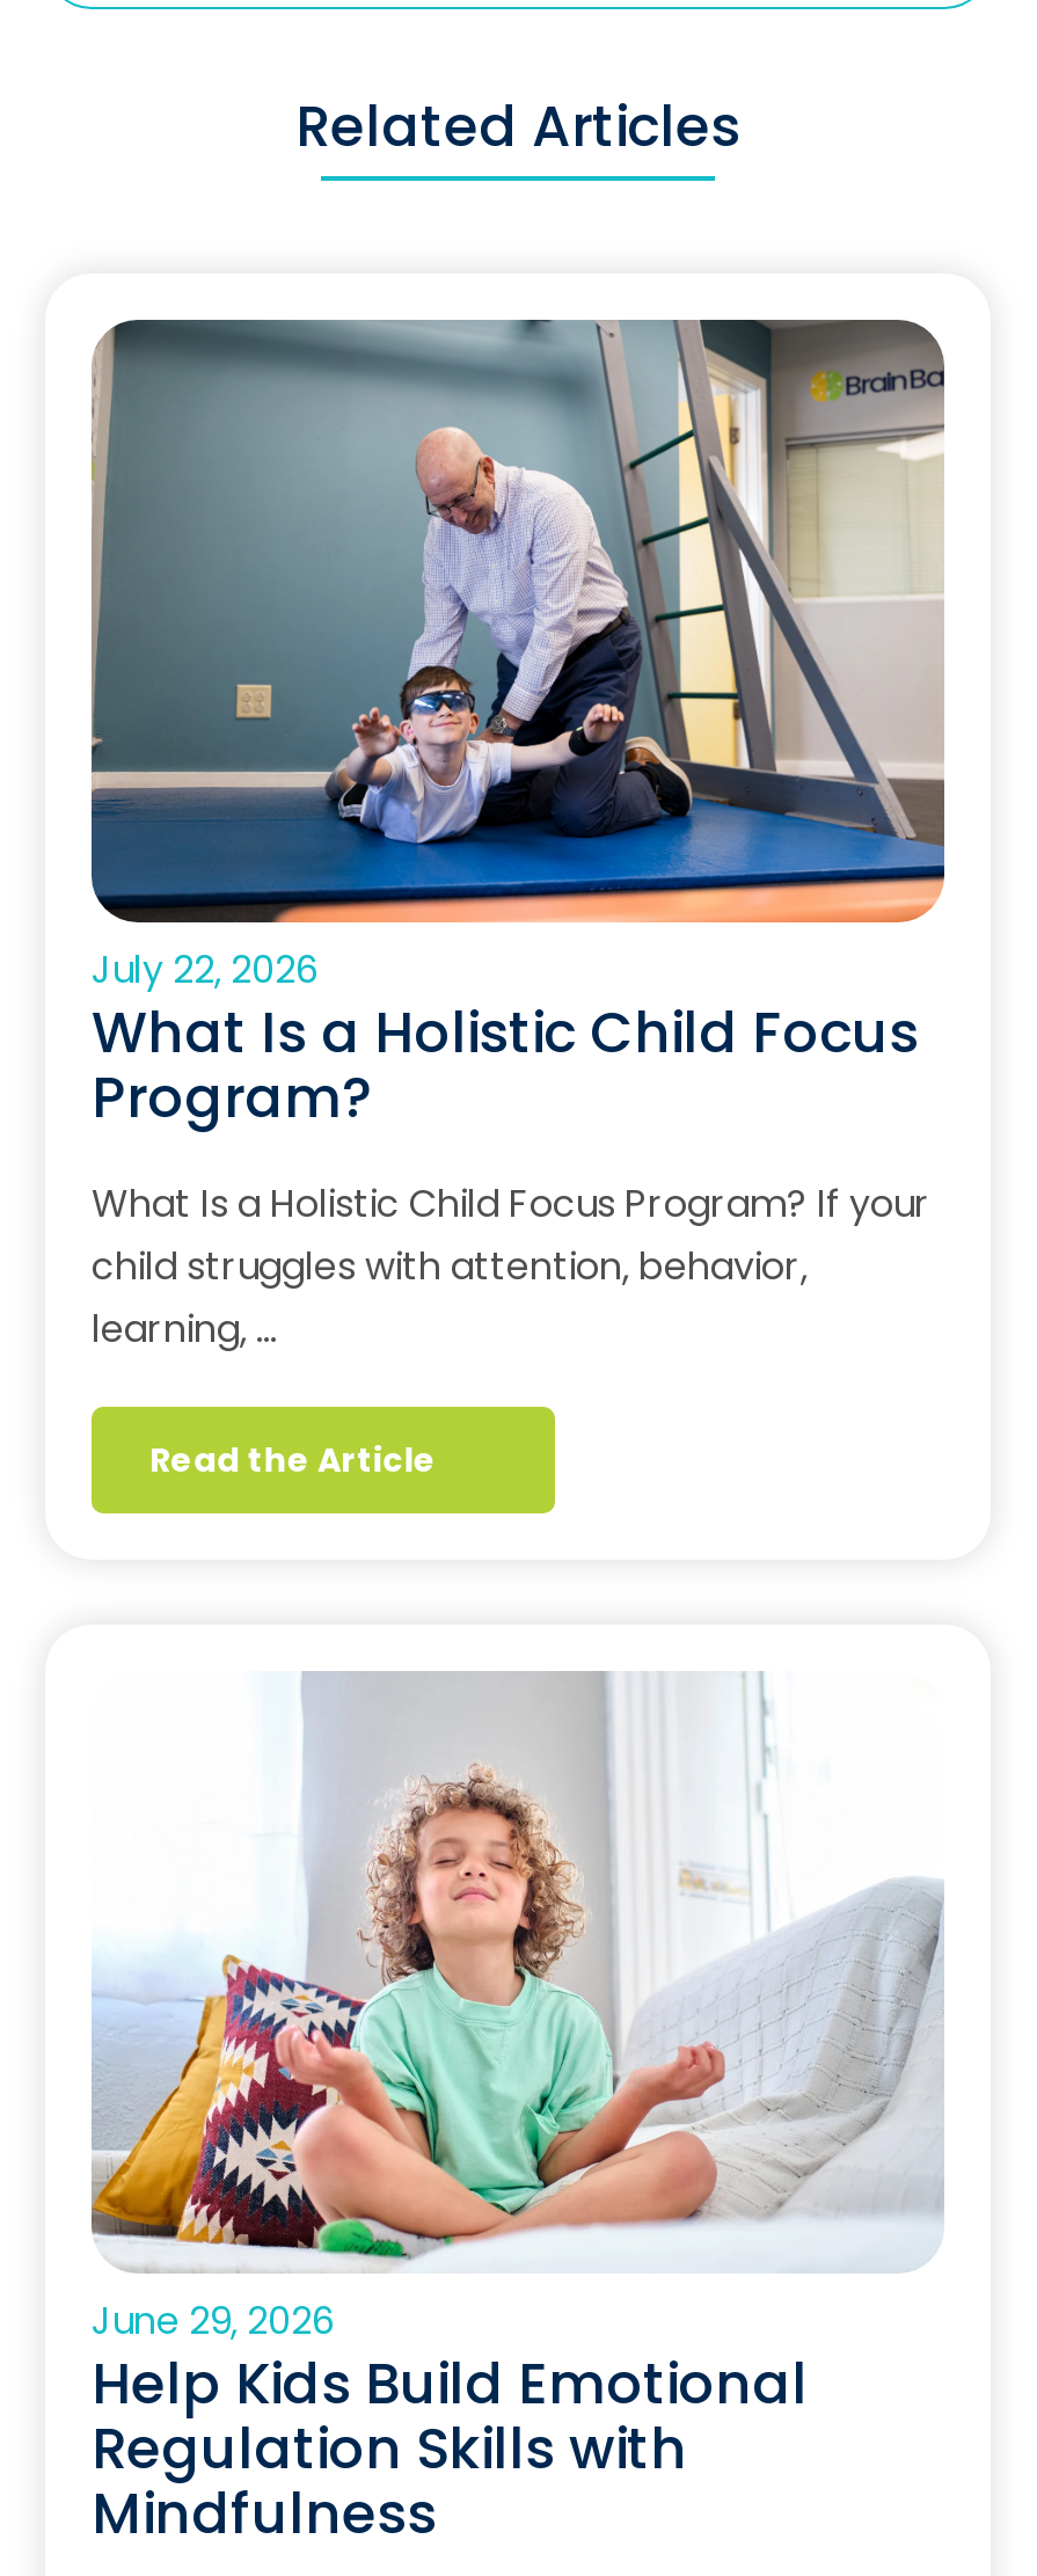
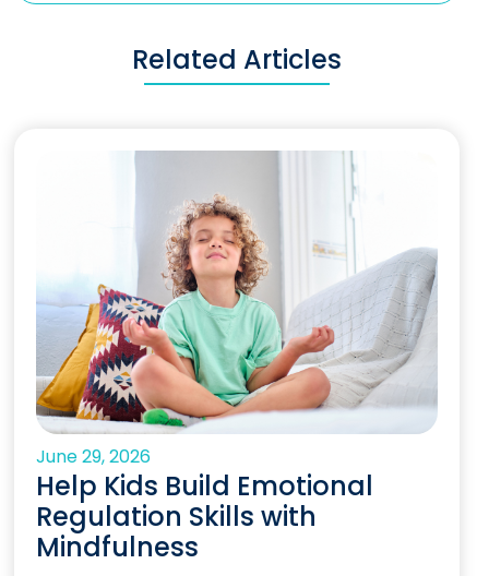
[89,318,947,1482] [image] | July 22, 2026 | What Is a Holistic Child Focus | Program? | What Is a Holistic Child Focus Program? If your | child struggles with attention, behavior, | learning, … | Read the Article -> none

